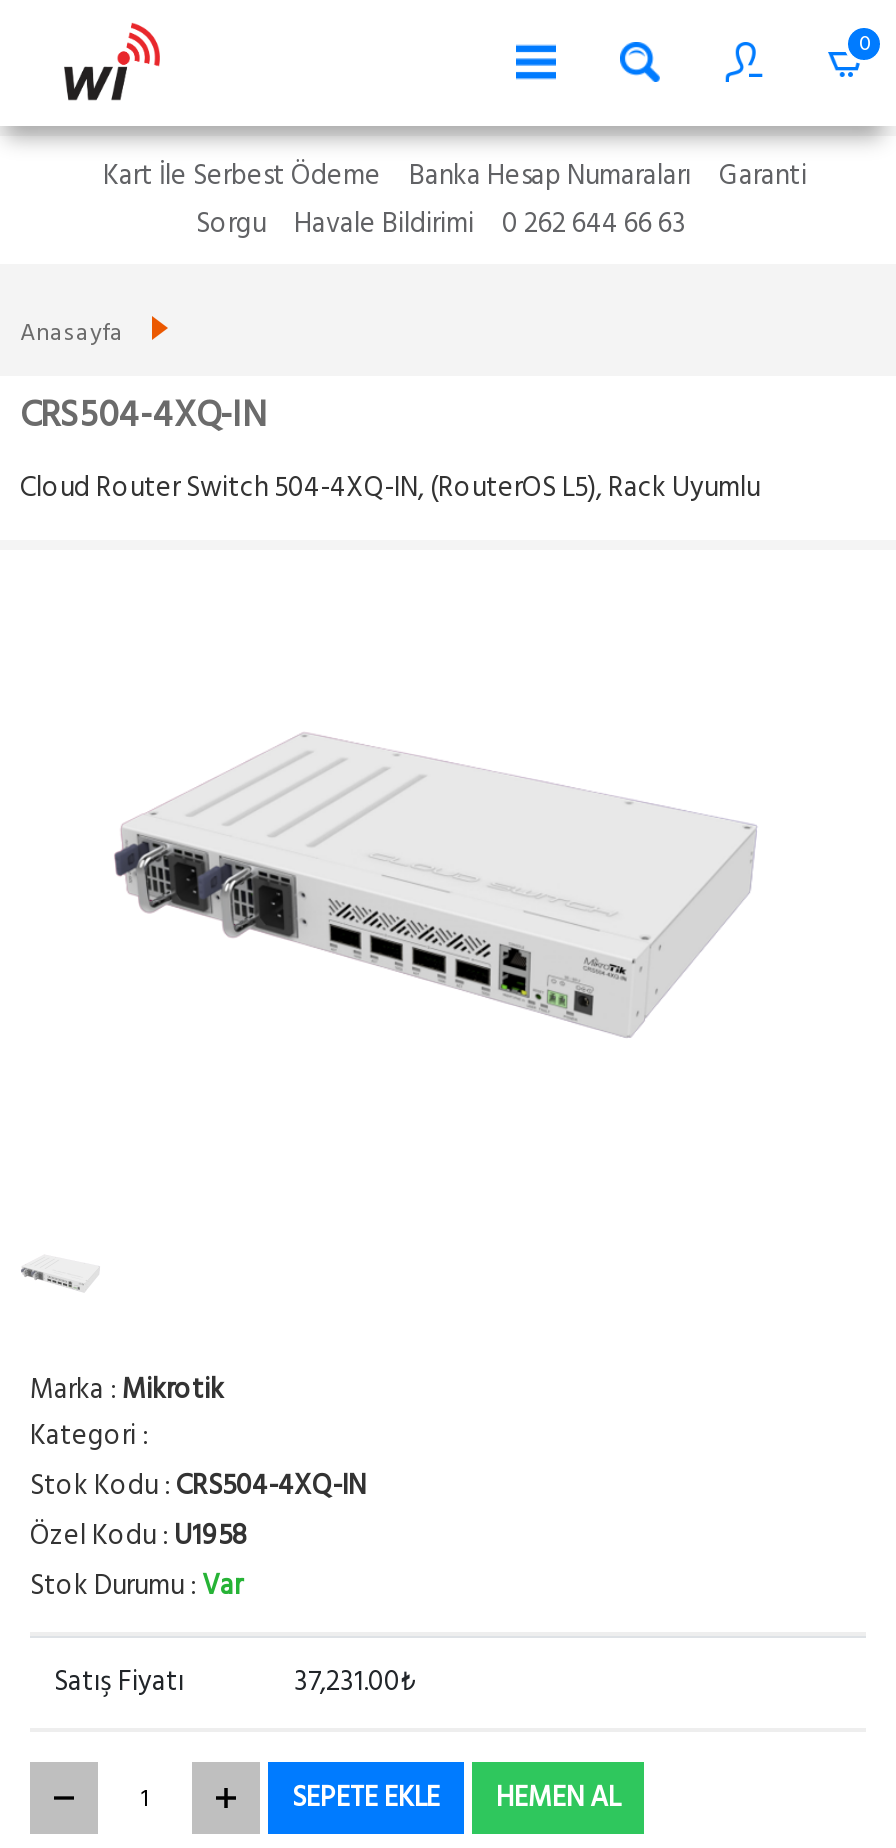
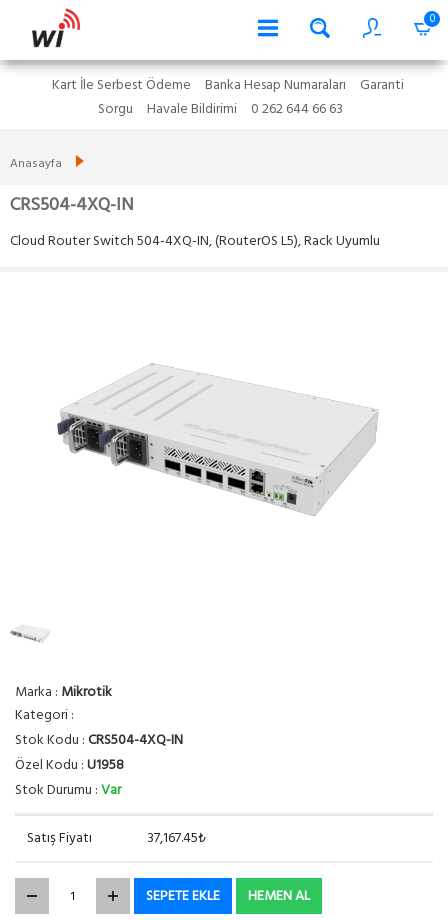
[294,1660,416,1706] 37,231.00₺ -> [147,827,206,850] 37,167.45₺

